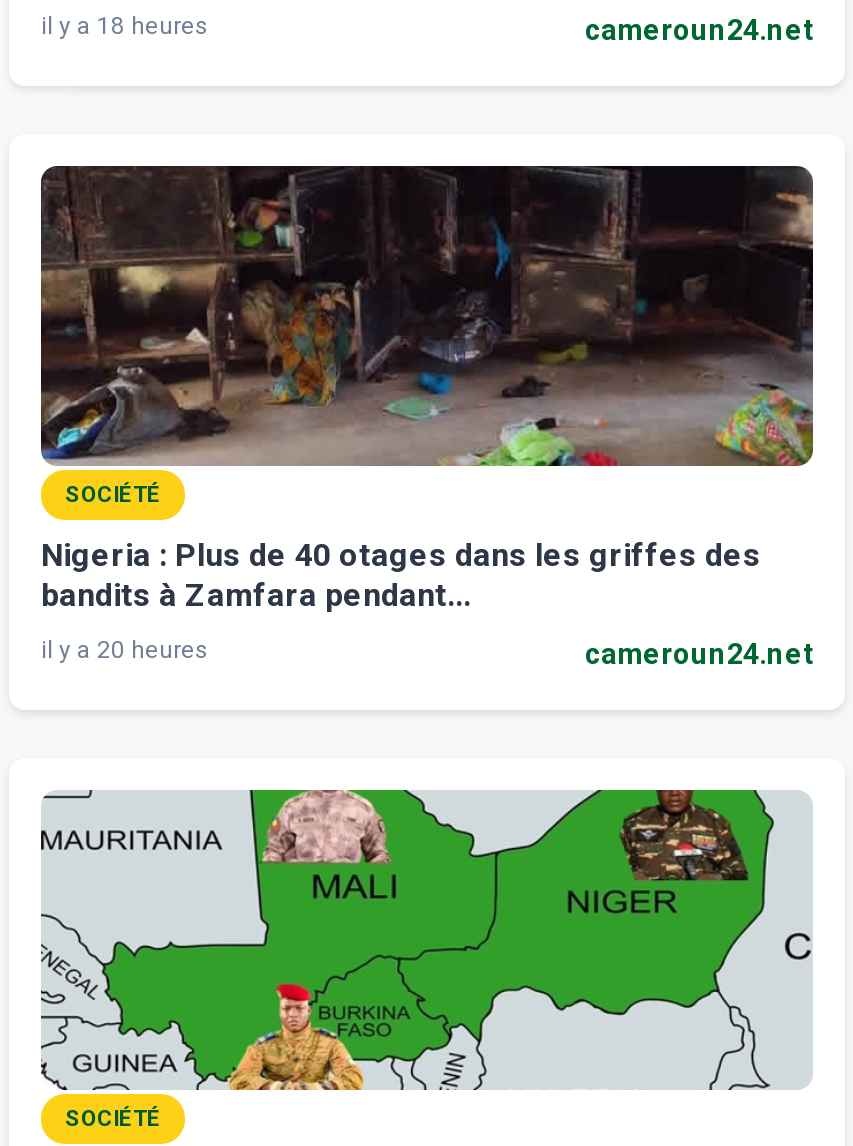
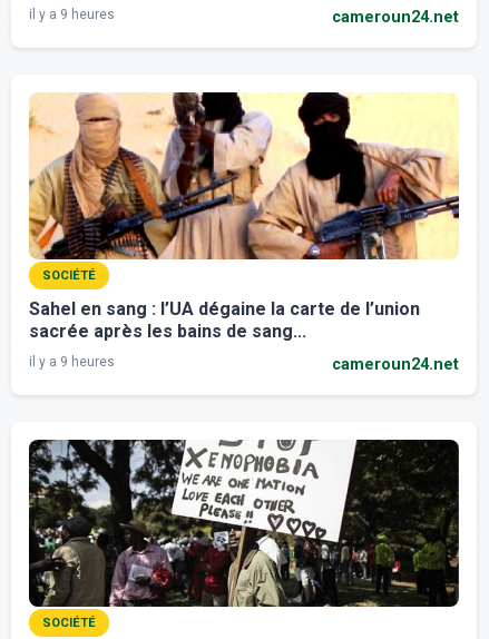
[41,12,209,40] il y a 18 heures -> [29,7,115,22] il y a 9 heures
[39,164,815,614] [image] | Nigeria : Plus de 40 otages dans les griffes des | bandits à Zamfara pendant... -> [28,91,459,342] [image] | Sahel en sang : l’UA dégaine la carte de l’union | sacrée après les bains de sang...
[41,636,209,664] il y a 20 heures -> [29,354,115,370] il y a 9 heures
[41,788,813,1092] [image] -> [28,439,460,608] [image]

